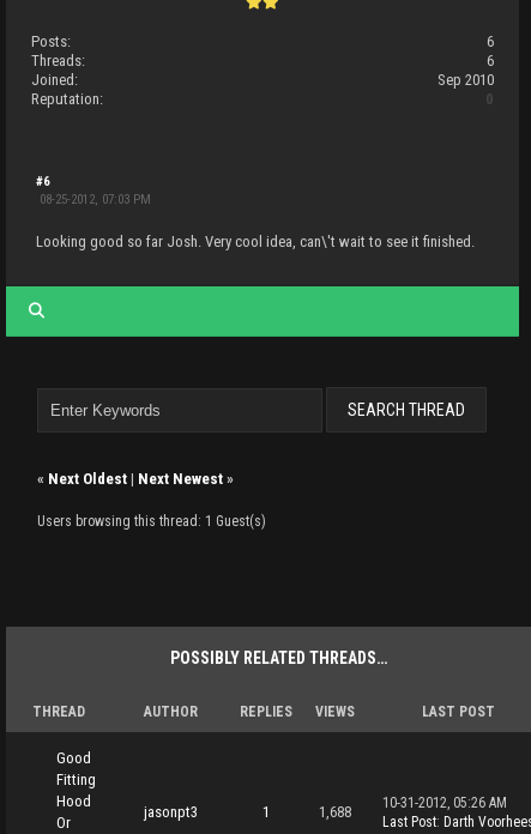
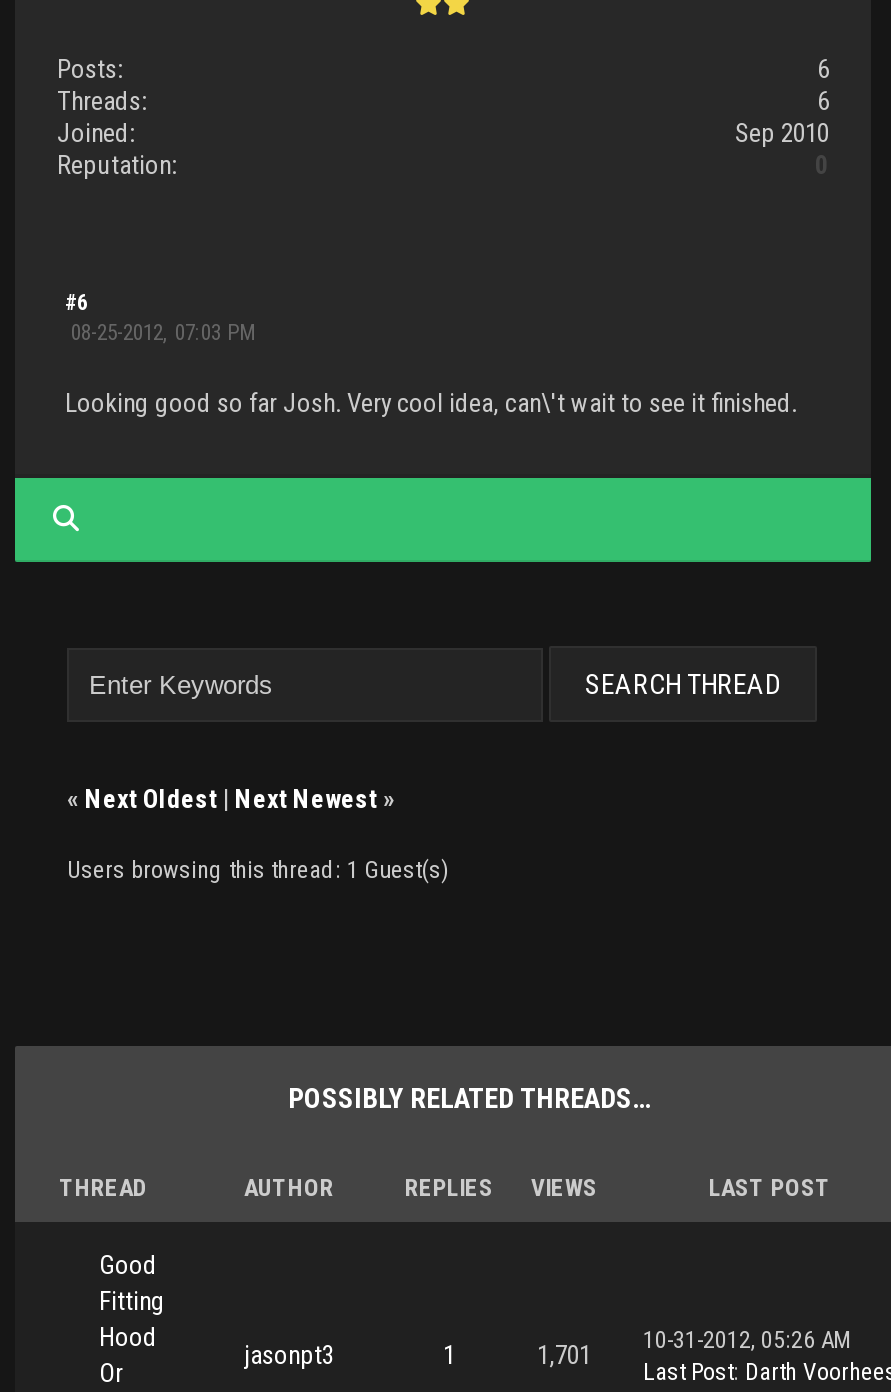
[319,794,507,821] 1,688 10-31-2012, 05:26 AM -> [537,1326,851,1370] 1,701 10-31-2012, 05:26 AM

